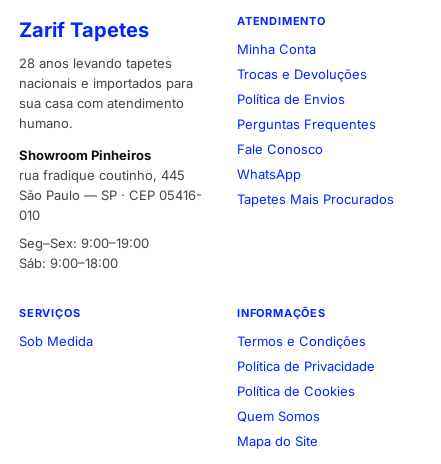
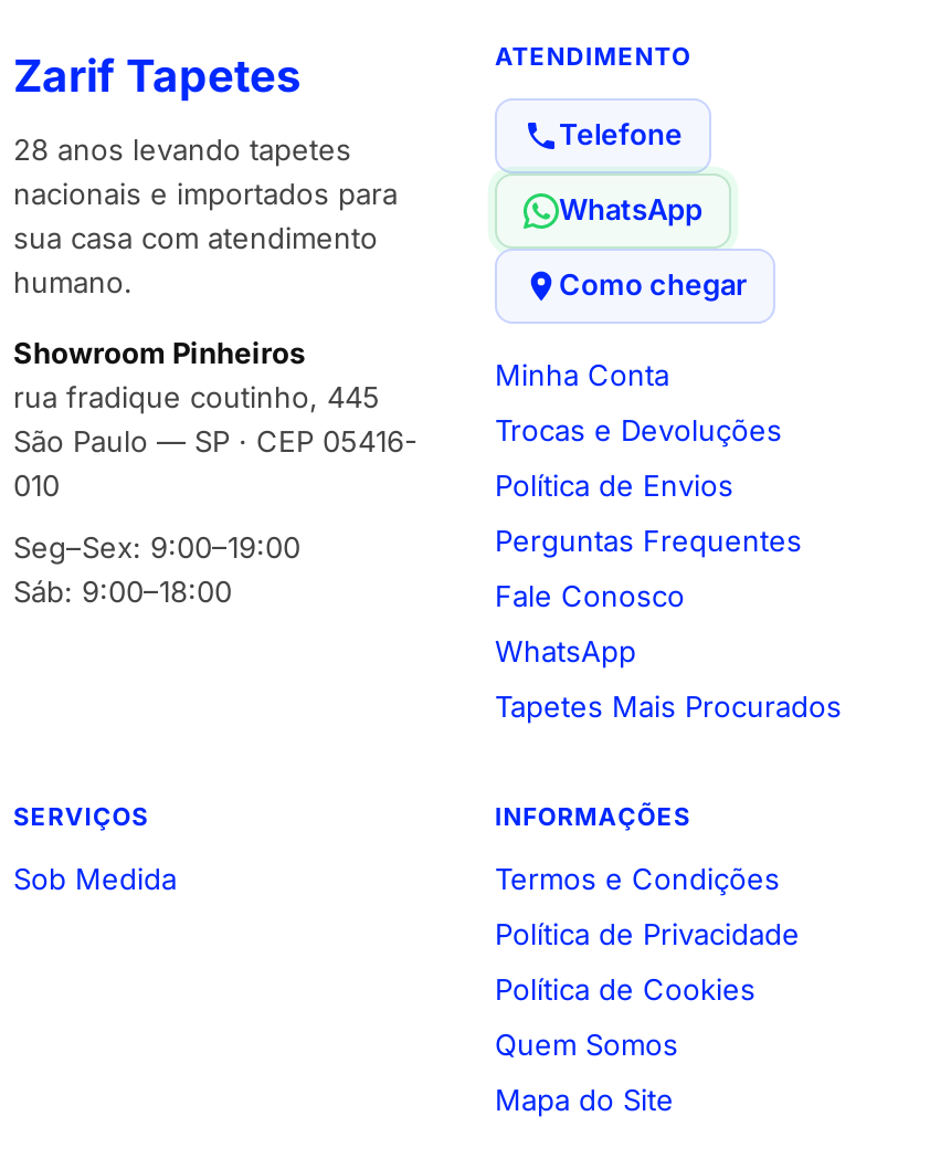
moved [237,41,394,207] -> [495,356,842,723]: Minha Conta | Trocas e Devoluções | Política de Envios | Perguntas Frequentes | Fale Conosco | WhatsApp | Tapetes Mais Procurados
none -> [559,117,747,302] Telefone | WhatsApp | Como chegar

